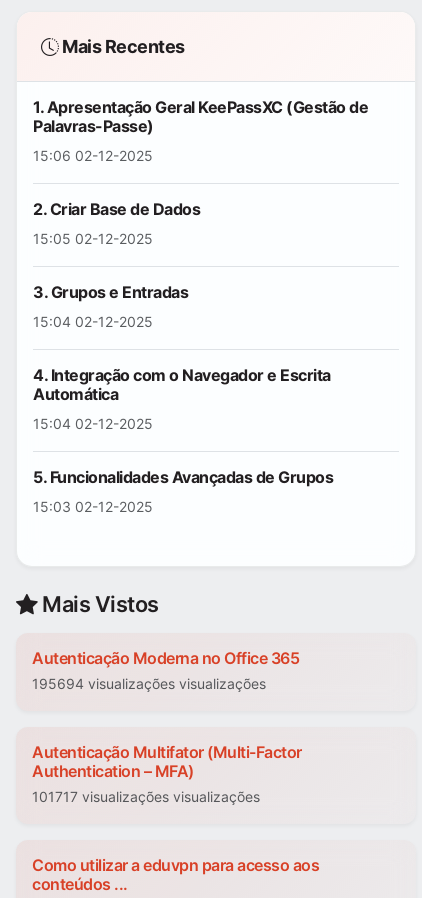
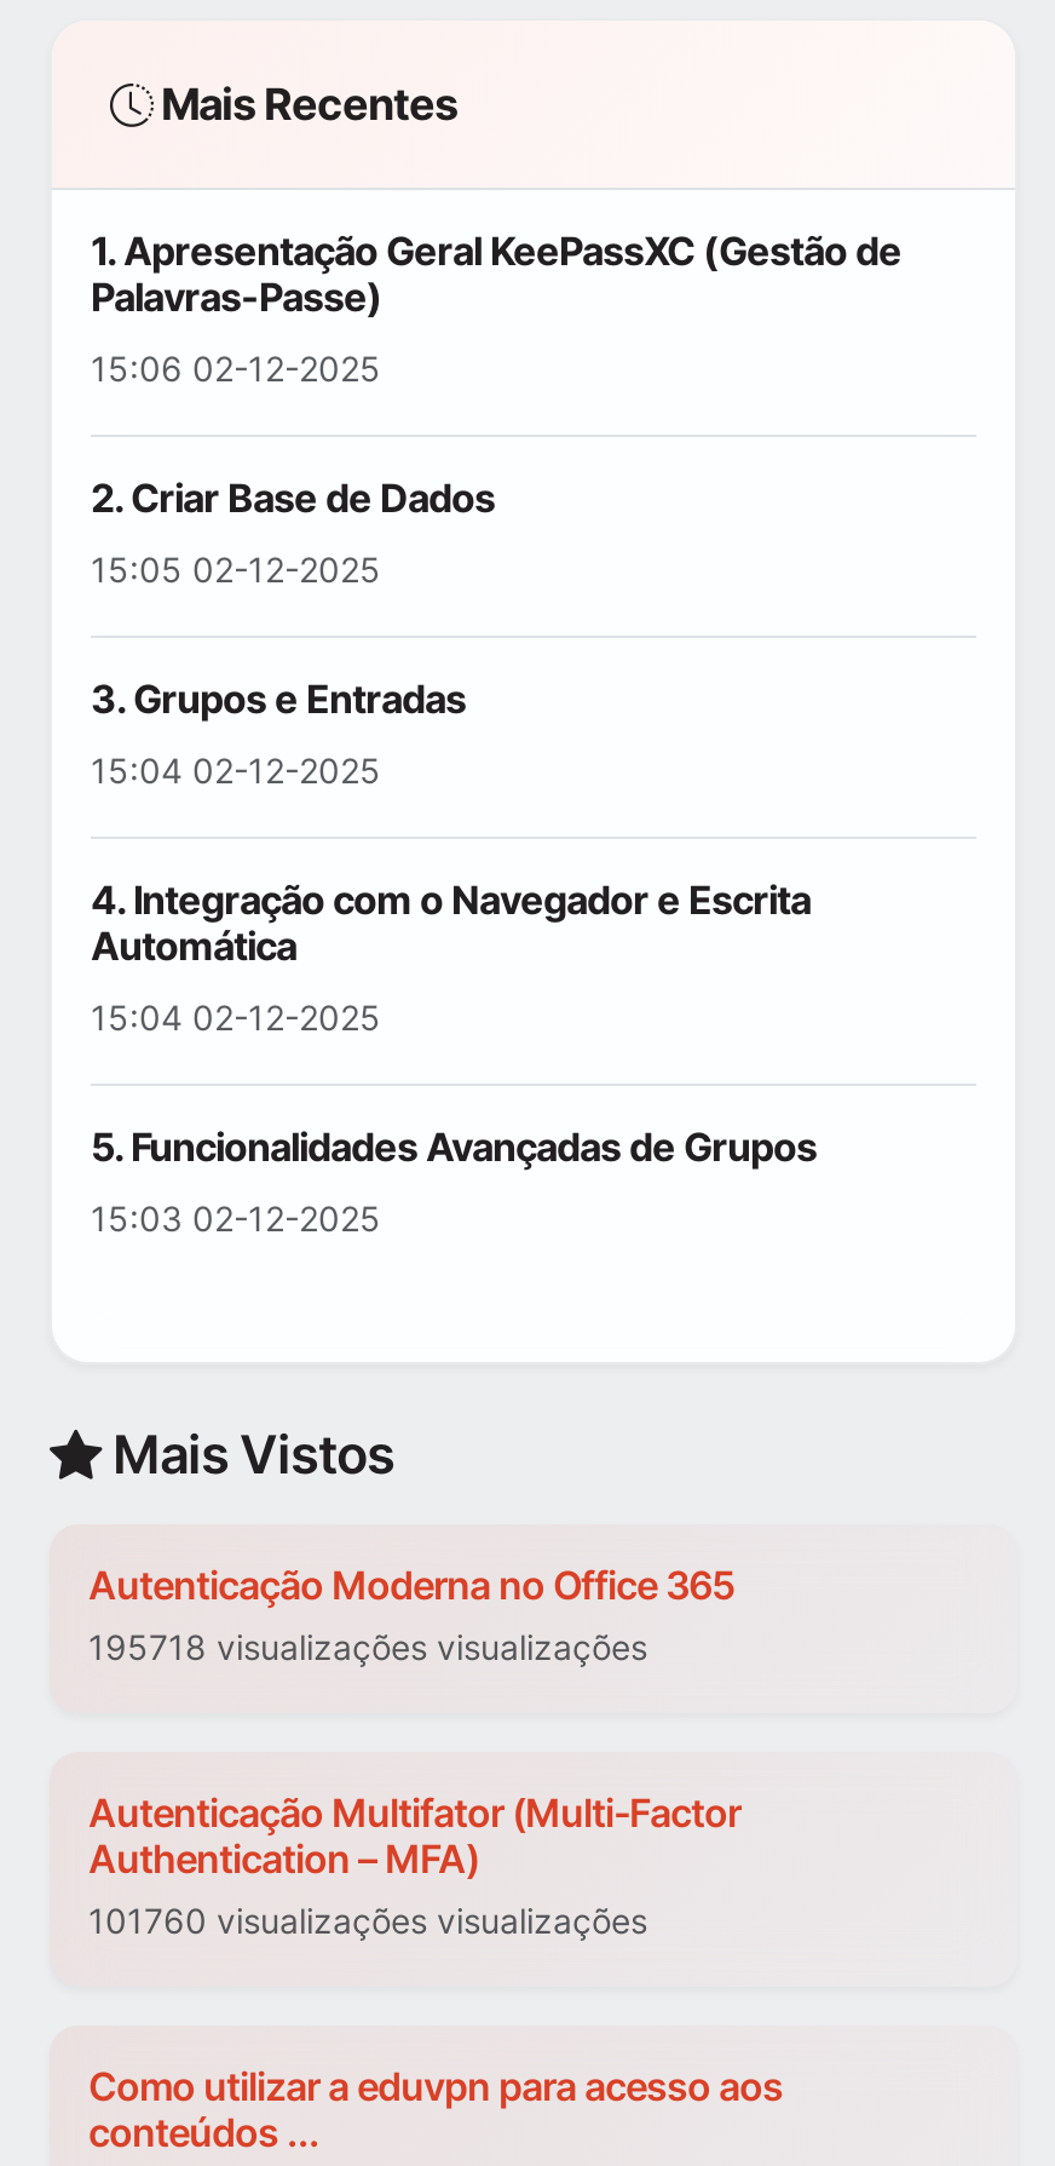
[32,675,266,692] 195694 visualizações visualizações -> [88,1627,647,1668] 195718 visualizações visualizações
[32,788,260,805] 101717 visualizações visualizações -> [88,1901,647,1942] 101760 visualizações visualizações

